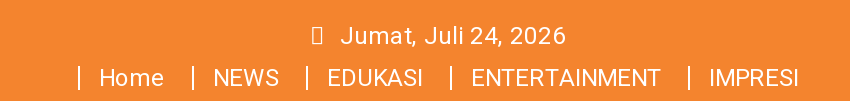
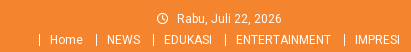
[340,22,566,50] Jumat, Juli 24, 2026 -> [176,12,281,26] Rabu, Juli 22, 2026

